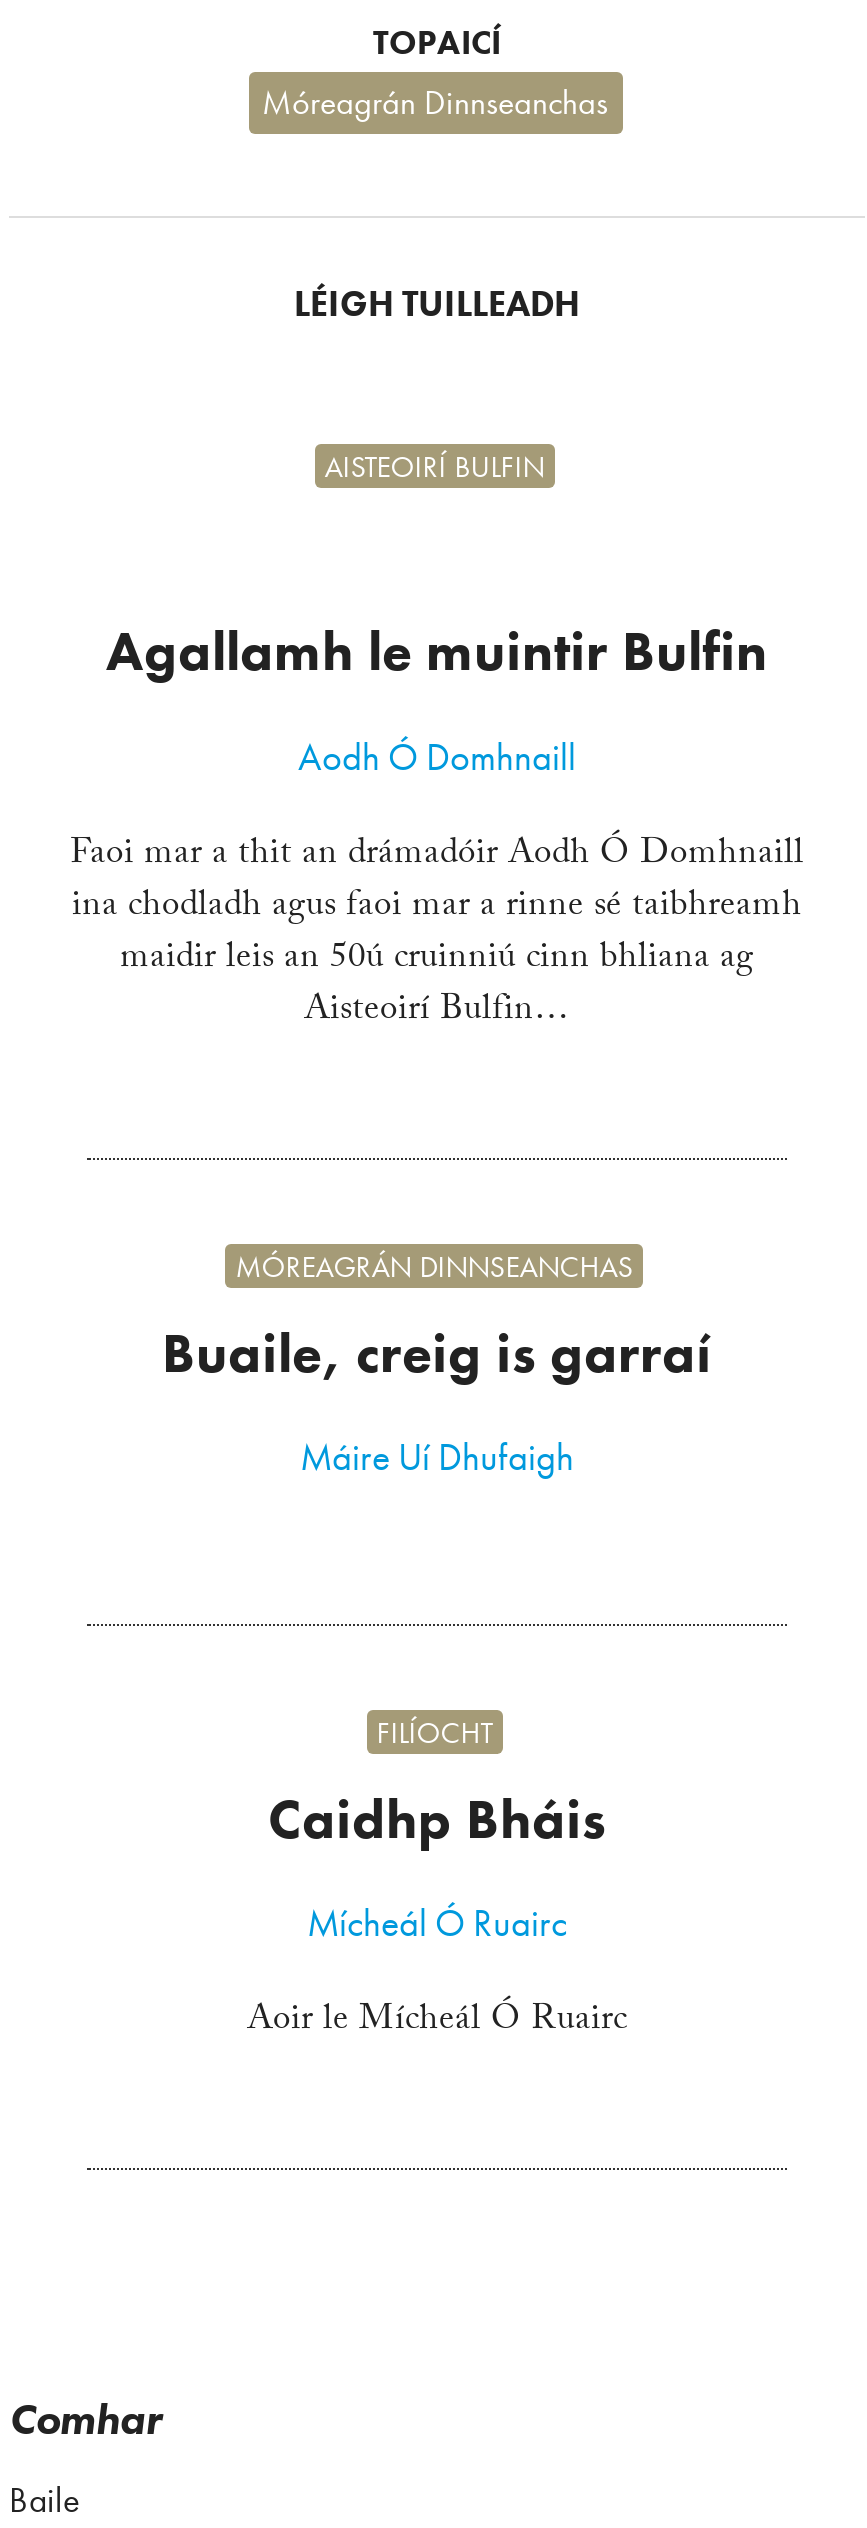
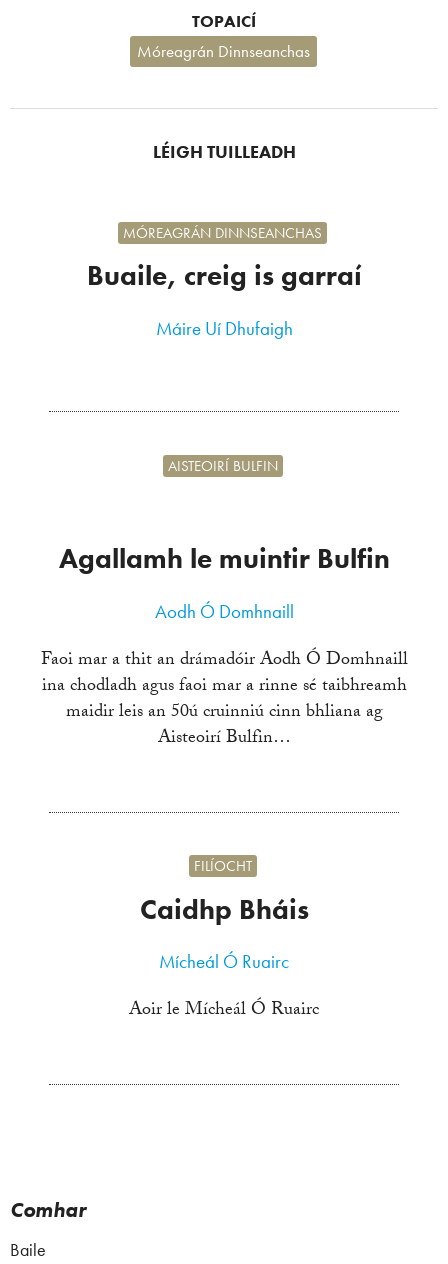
moved [70,446,804,1041] -> [40,456,407,754]: Agallamh le muintir Bulfin | AISTEOIRÍ BULFIN | Aodh Ó Domhnaill | Faoi mar a thit an drámadóir Aodh Ó Domhnaill | ina chodladh agus faoi mar a rinne sé taibhreamh | maidir leis an 50ú cruinniú cinn bhliana ag | Aisteoirí Bulfin…
moved [235,1246,633,1286] -> [123,223,322,243]: MÓREAGRÁN DINNSEANCHAS
moved [162,1317,712,1387] -> [86,258,361,293]: Buaile, creig is garraí
moved [300,1434,574,1482] -> [155,317,292,341]: Máire Uí Dhufaigh

